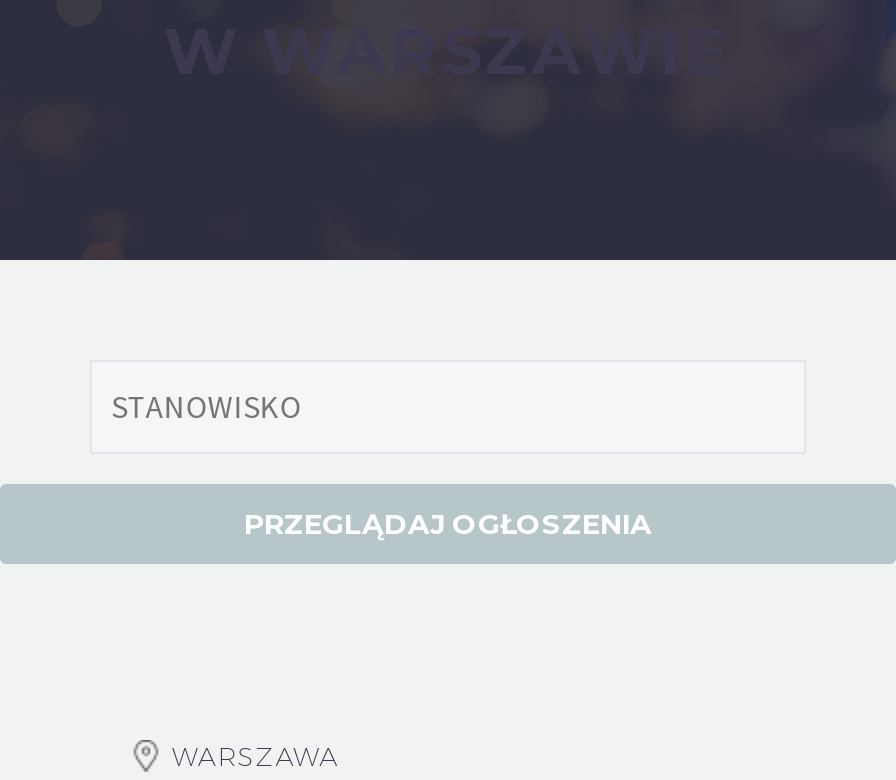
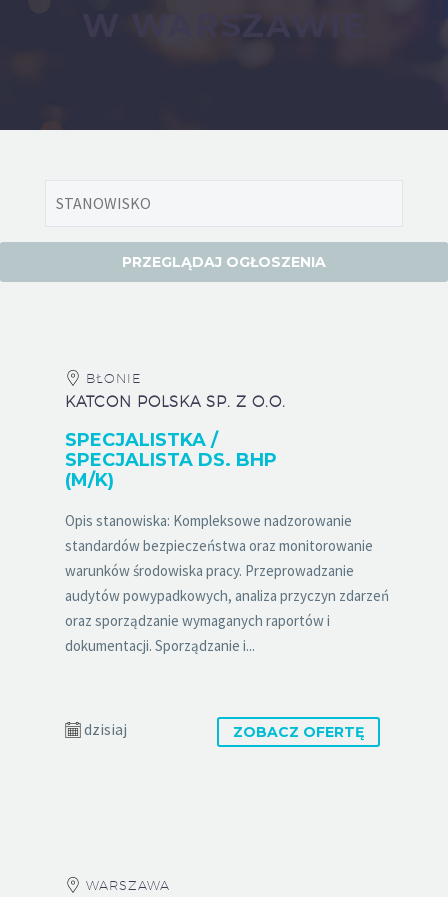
none -> [65,370,389,655] BŁONIE | KATCON POLSKA SP. Z O.O. | SPECJALISTKA / | SPECJALISTA DS. BHP | (M/K) | Opis stanowiska: Kompleksowe nadzorowanie | standardów bezpieczeństwa oraz monitorowanie | warunków środowiska pracy. Przeprowadzanie | audytów powypadkowych, analiza przyczyn zdarzeń | oraz sporządzanie wymaganych raportów i | dokumentacji. Sporządzanie i...
none -> [81,719,364,741] ZOBACZ OFERTĘ | dzisiaj

